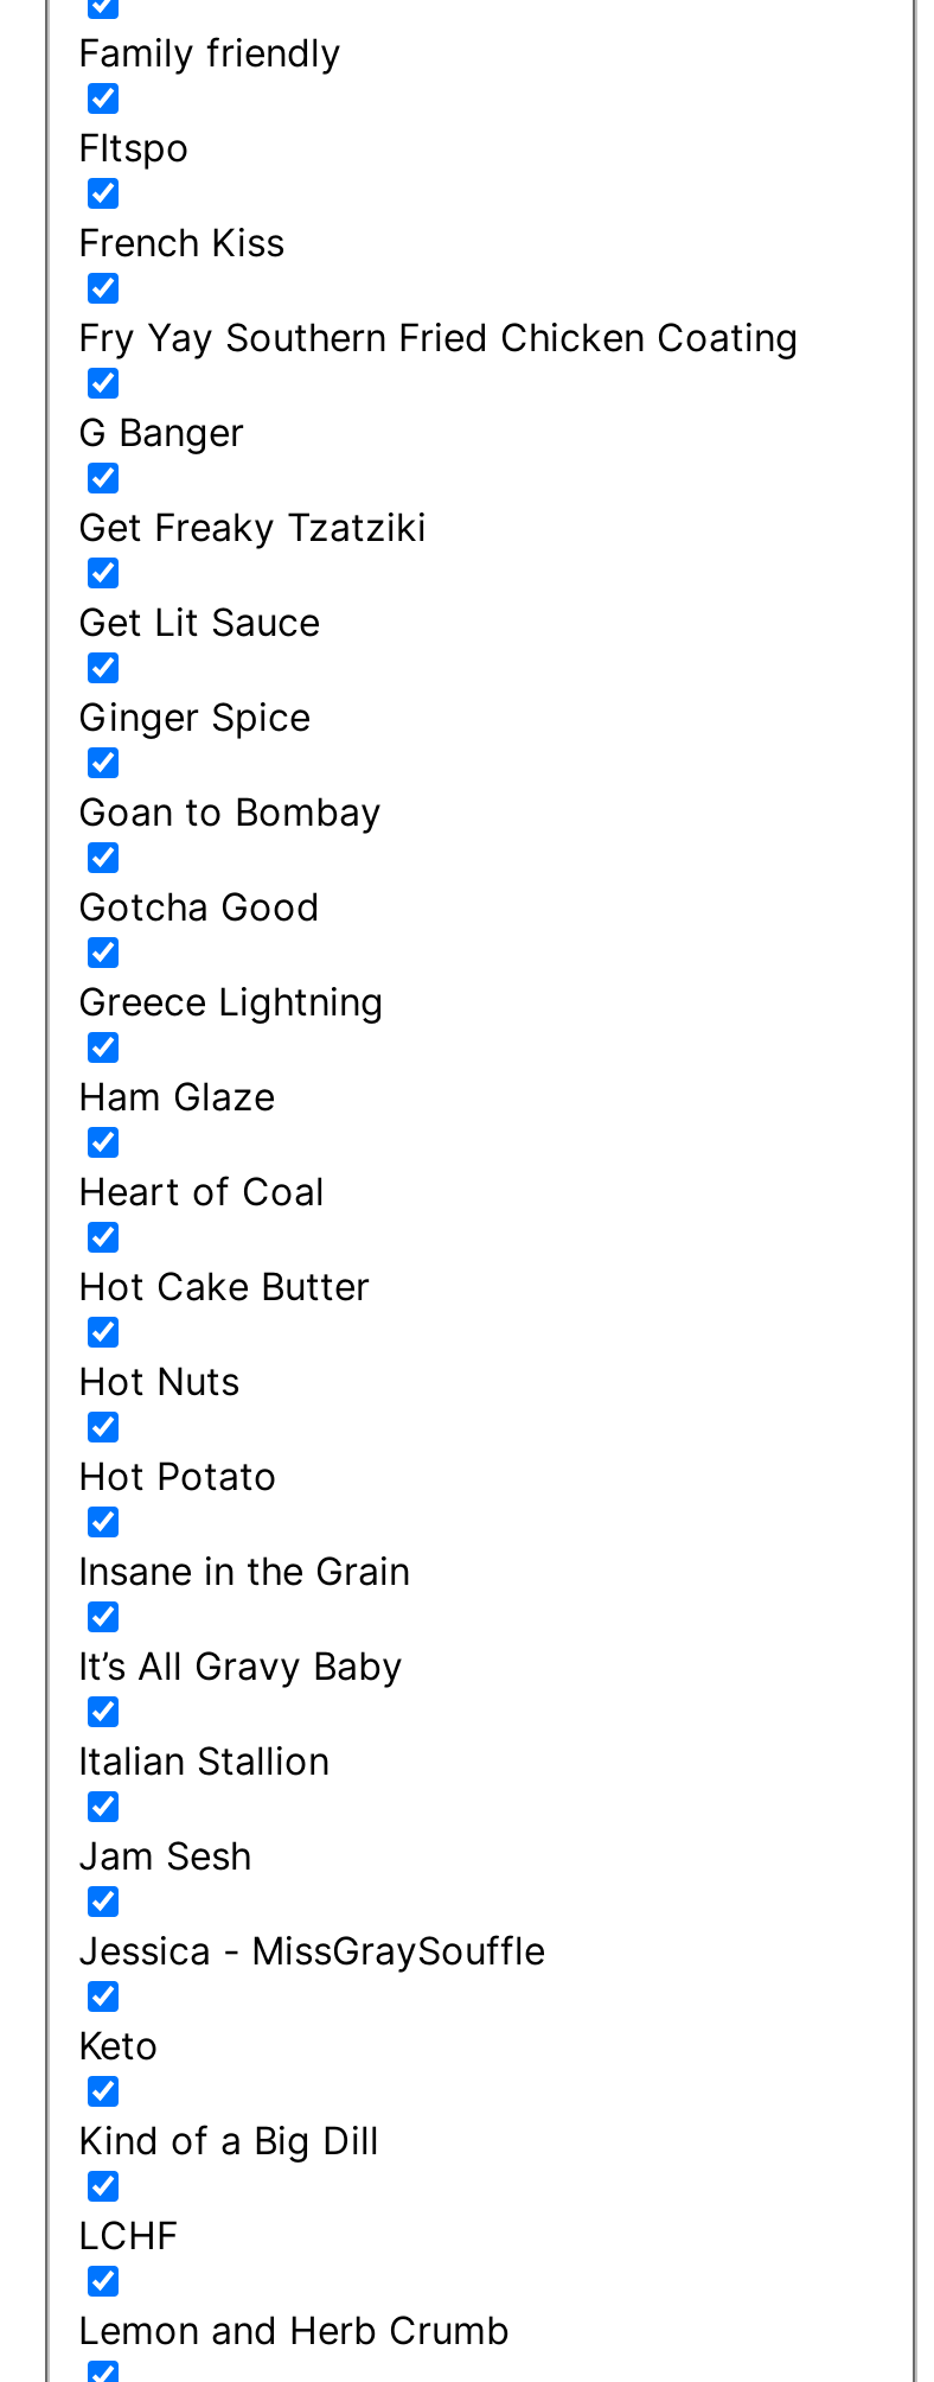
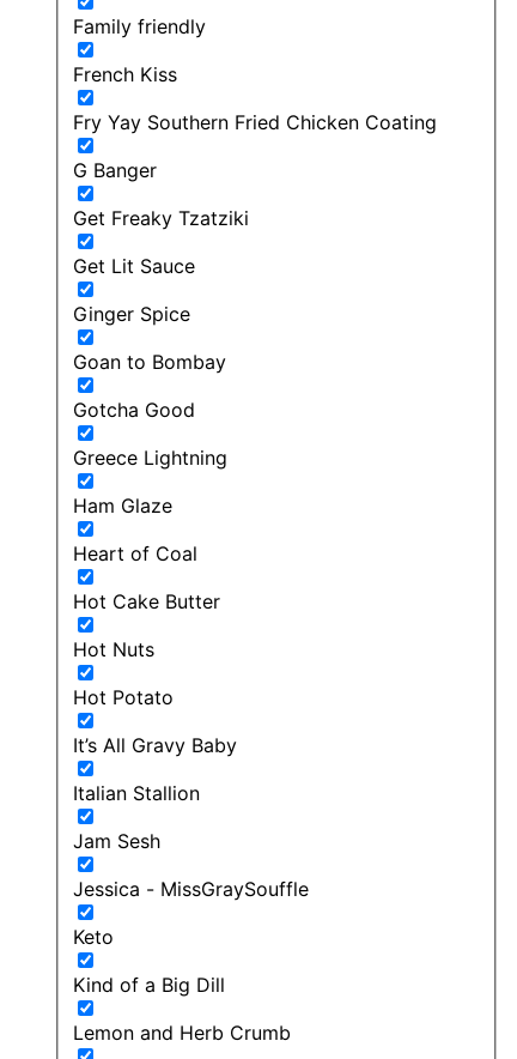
[78,123,190,170] FItspo -> none
[78,1546,410,1594] Insane in the Grain -> none
[78,2211,178,2258] LCHF -> none

